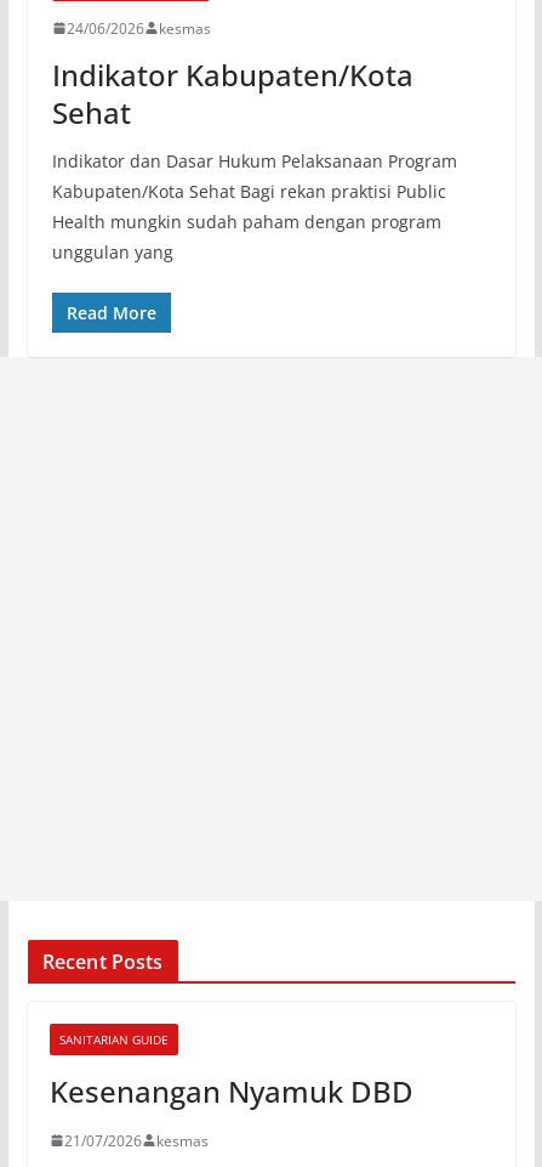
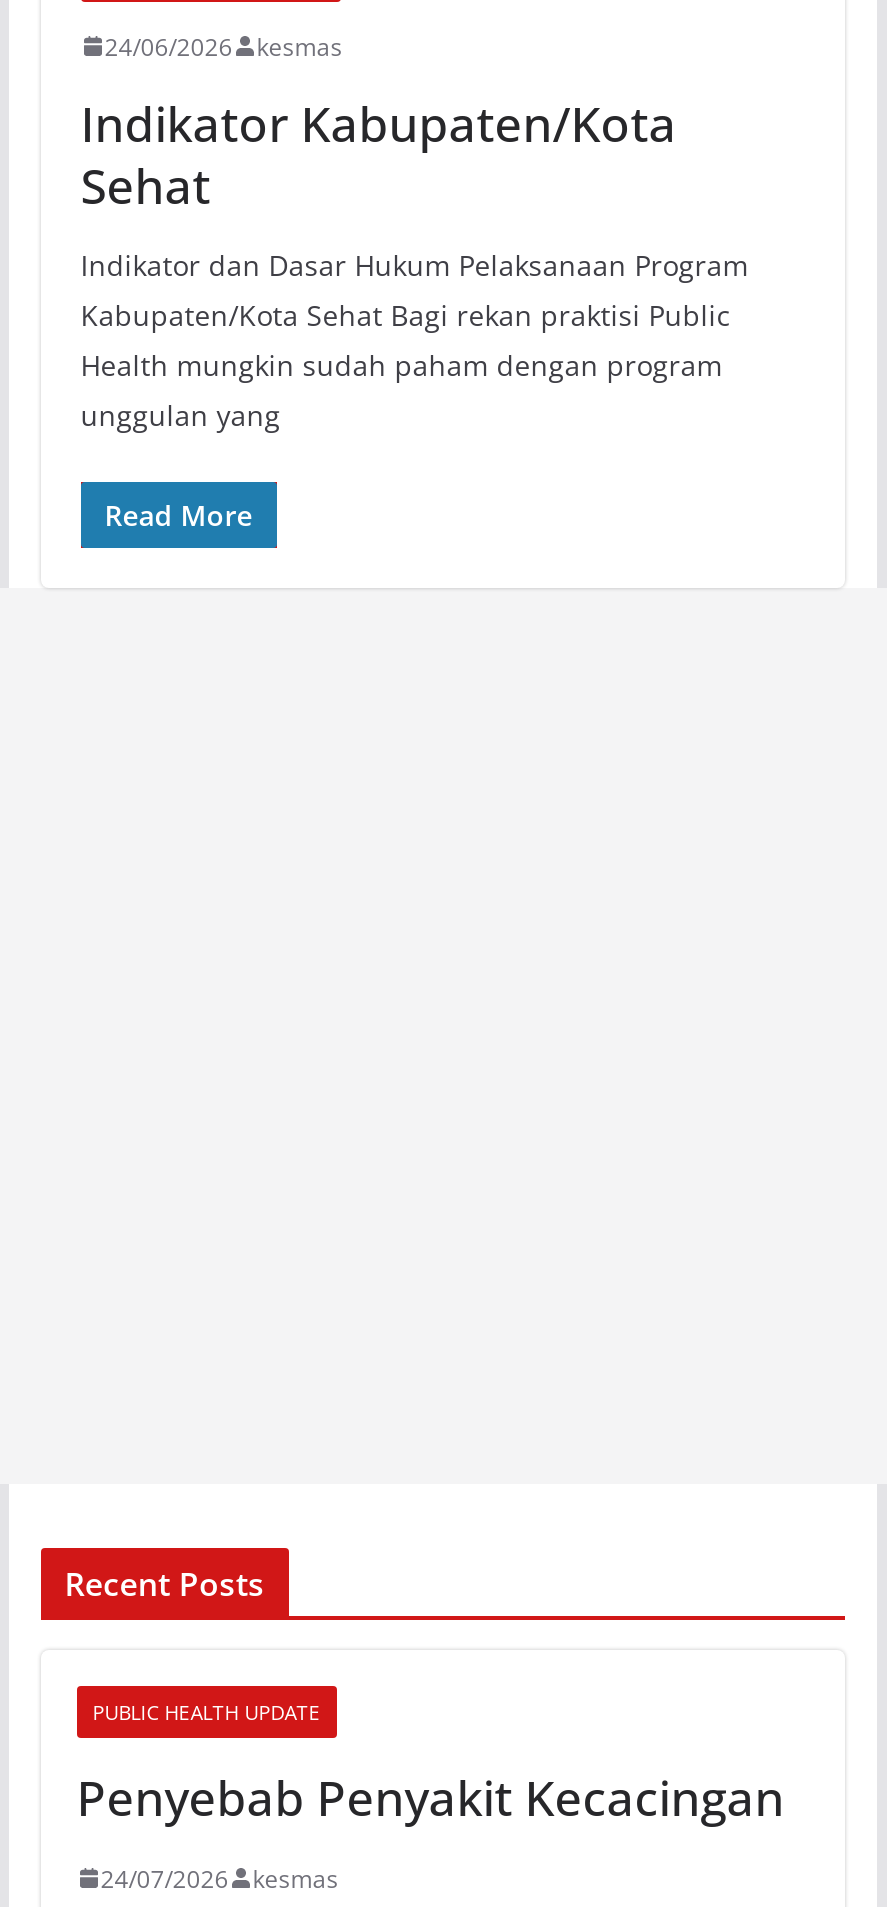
[59,1031,168,1048] SANITARIAN GUIDE -> [92,1697,320,1725] PUBLIC HEALTH UPDATE
[49,1071,413,1111] Kesenangan Nyamuk DBD -> [76,1763,784,1829] Penyebab Penyakit Kecacingan
[64,1130,208,1151] 21/07/2026 kesmas -> [100,1861,338,1895] 24/07/2026 kesmas

